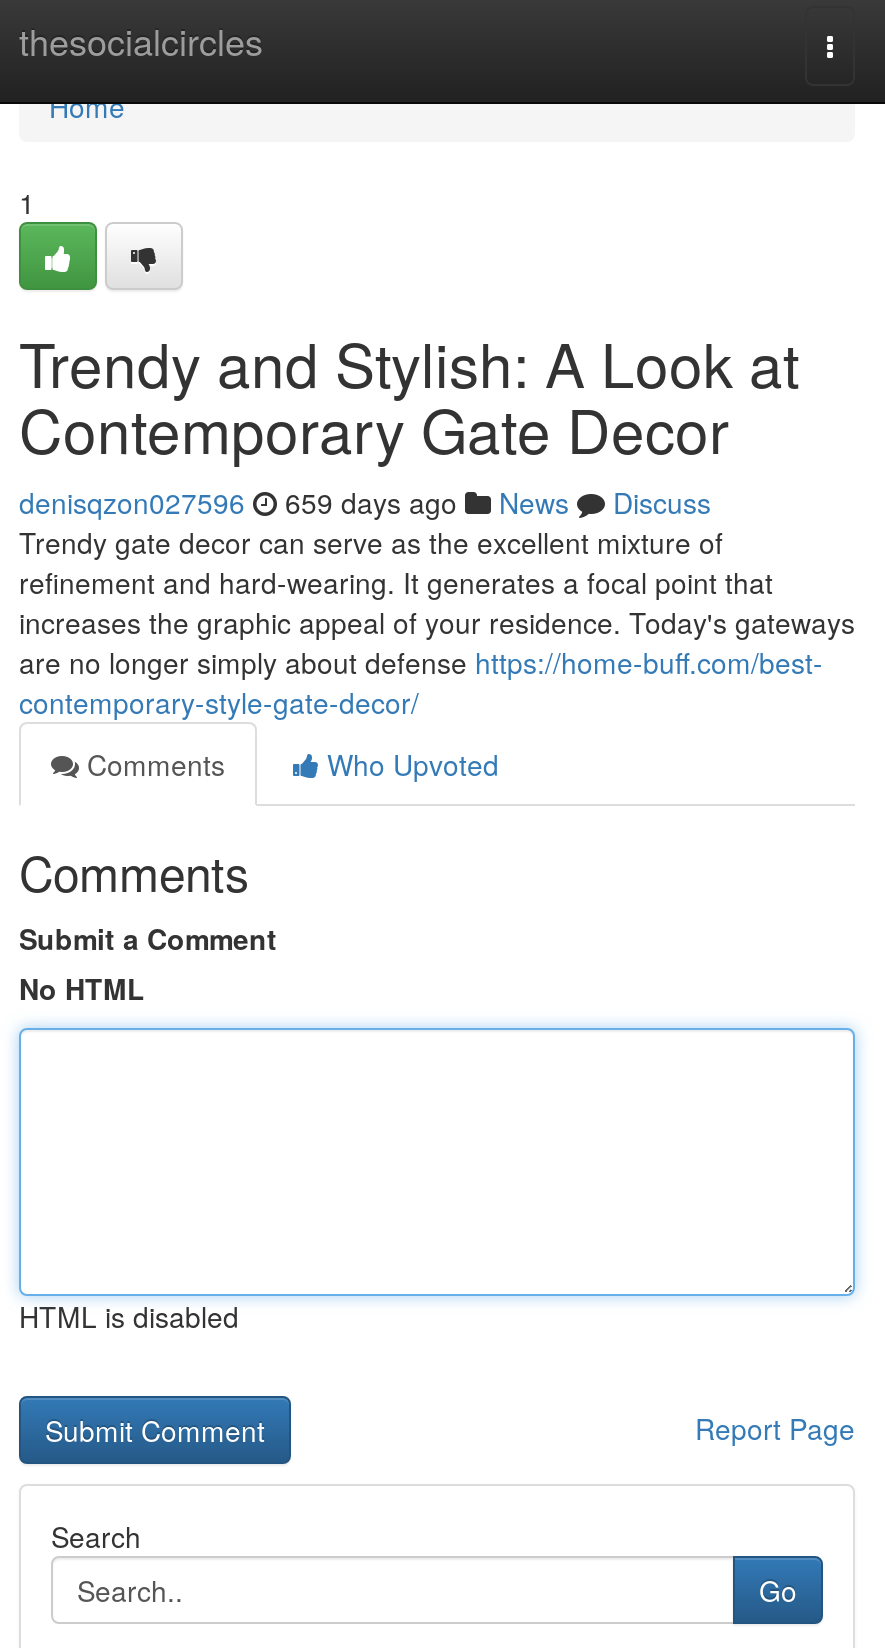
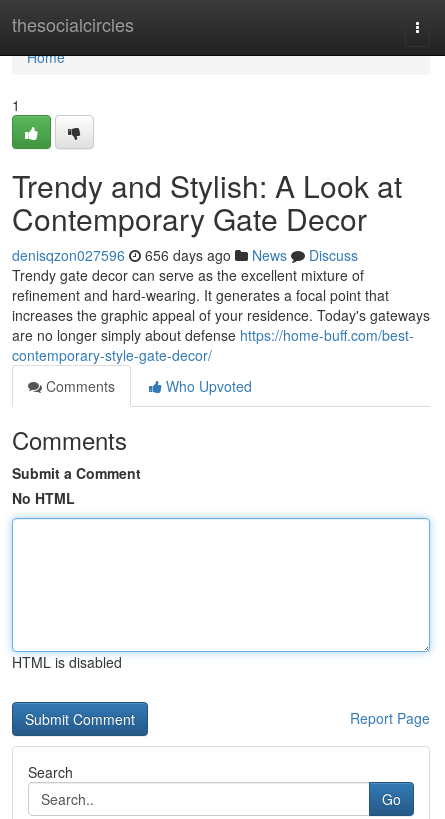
[19,482,711,522] denisqzon027596 659 days ago News Discuss -> [12,245,358,265] denisqzon027596 656 days ago News Discuss

